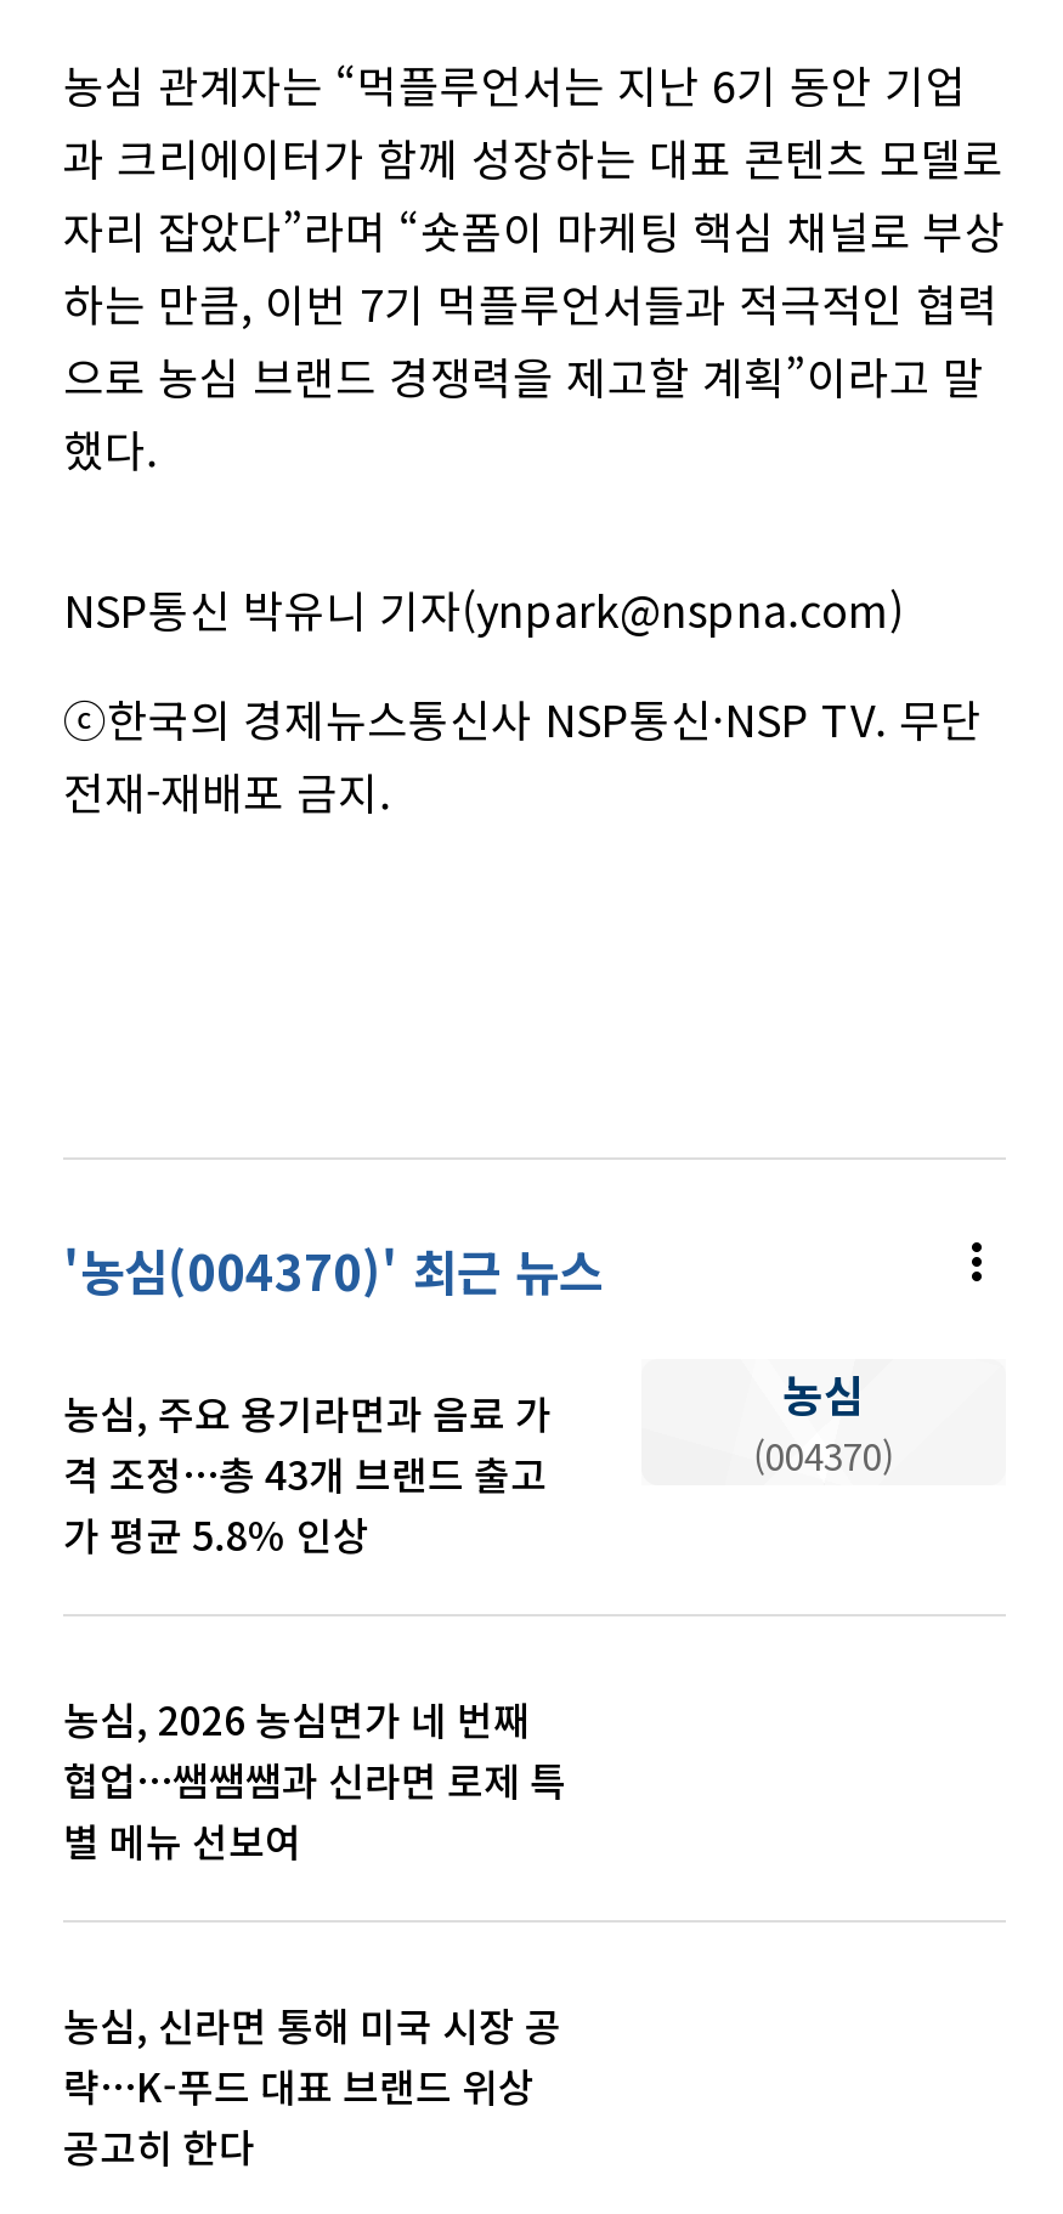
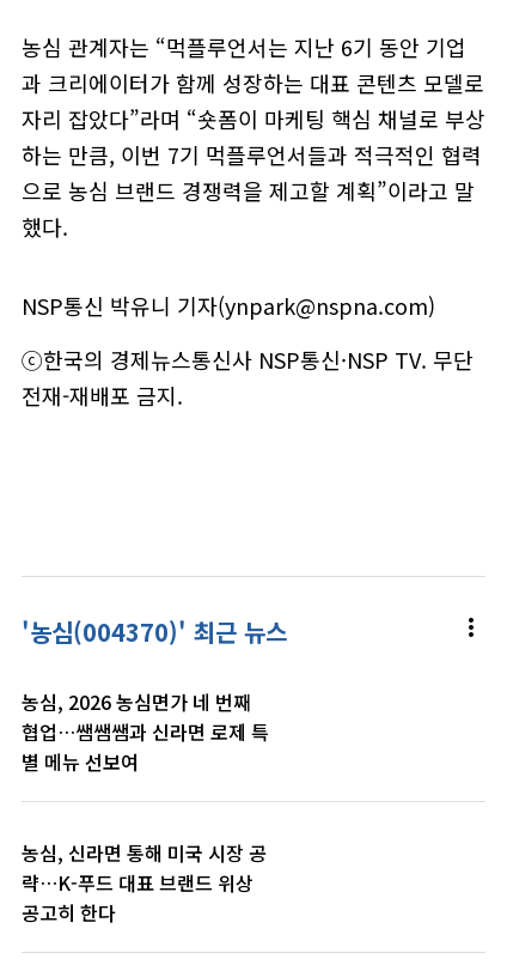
[753,1361,894,1480] 농심 | (004370) -> none
[63,1383,552,1563] 농심, 주요 용기라면과 음료 가 | 격 조정…총 43개 브랜드 출고 | 가 평균 5.8% 인상 -> none

